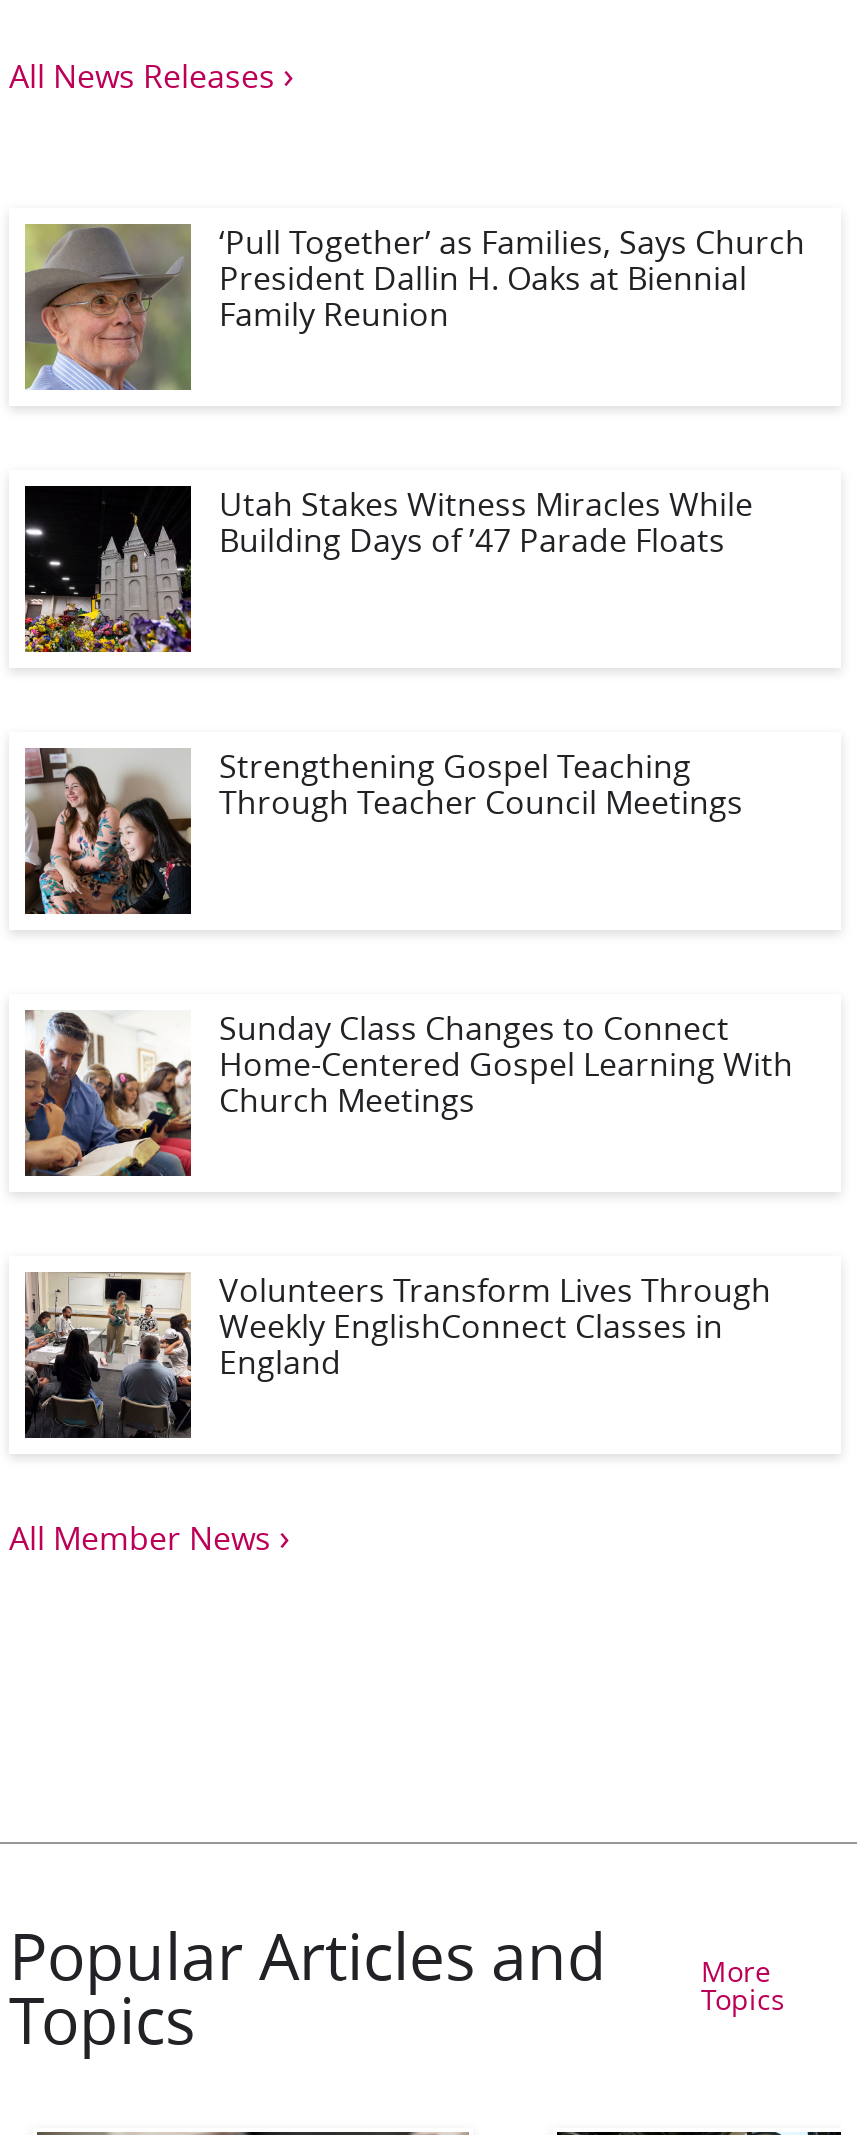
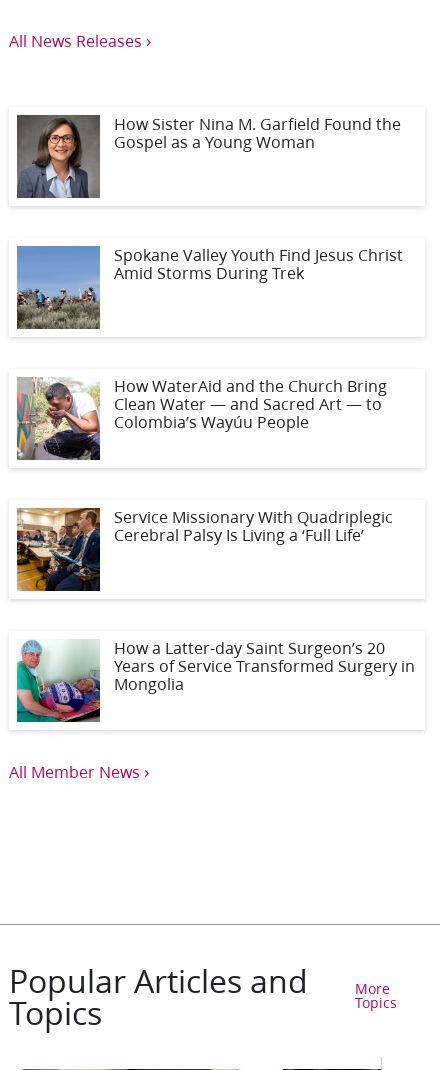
[23,218,805,391] [image] | ‘Pull Together’ as Families, Says Church | President Dallin H. Oaks at Biennial | Family Reunion -> [16,112,401,199] [image] | How Sister Nina M. Garfield Found the | Gospel as a Young Woman
[23,480,753,655] [image] | Utah Stakes Witness Miracles While | Building Days of ’47 Parade Floats -> [16,243,403,330] [image] | Spokane Valley Youth Find Jesus Christ | Amid Storms During Trek
[23,742,743,915] [image] | Strengthening Gospel Teaching | Through Teacher Council Meetings -> [16,374,387,461] [image] | How WaterAid and the Church Bring | Clean Water — and Sacred Art — to | Colombia’s Wayúu People
[23,1004,793,1179] [image] | Sunday Class Changes to Connect | Home-Centered Gospel Learning With | Church Meetings -> [16,505,393,592] [image] | Service Missionary With Quadriplegic | Cerebral Palsy Is Living a ‘Full Life’
[23,1266,771,1441] [image] | Volunteers Transform Lives Through | Weekly EnglishConnect Classes in | England -> [16,636,415,723] [image] | How a Latter-day Saint Surgeon’s 20 | Years of Service Transformed Surgery in | Mongolia

